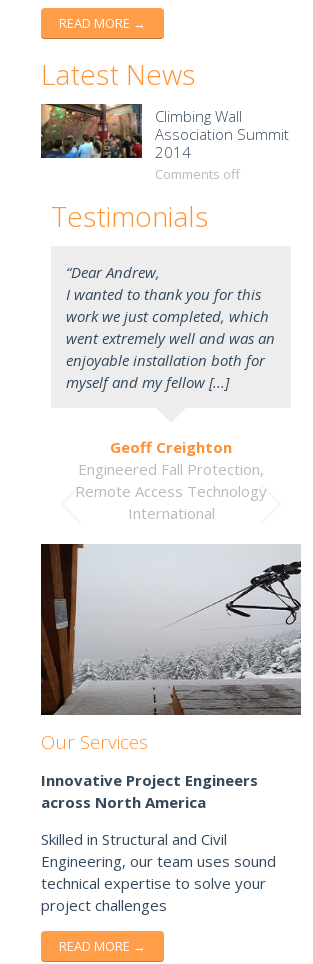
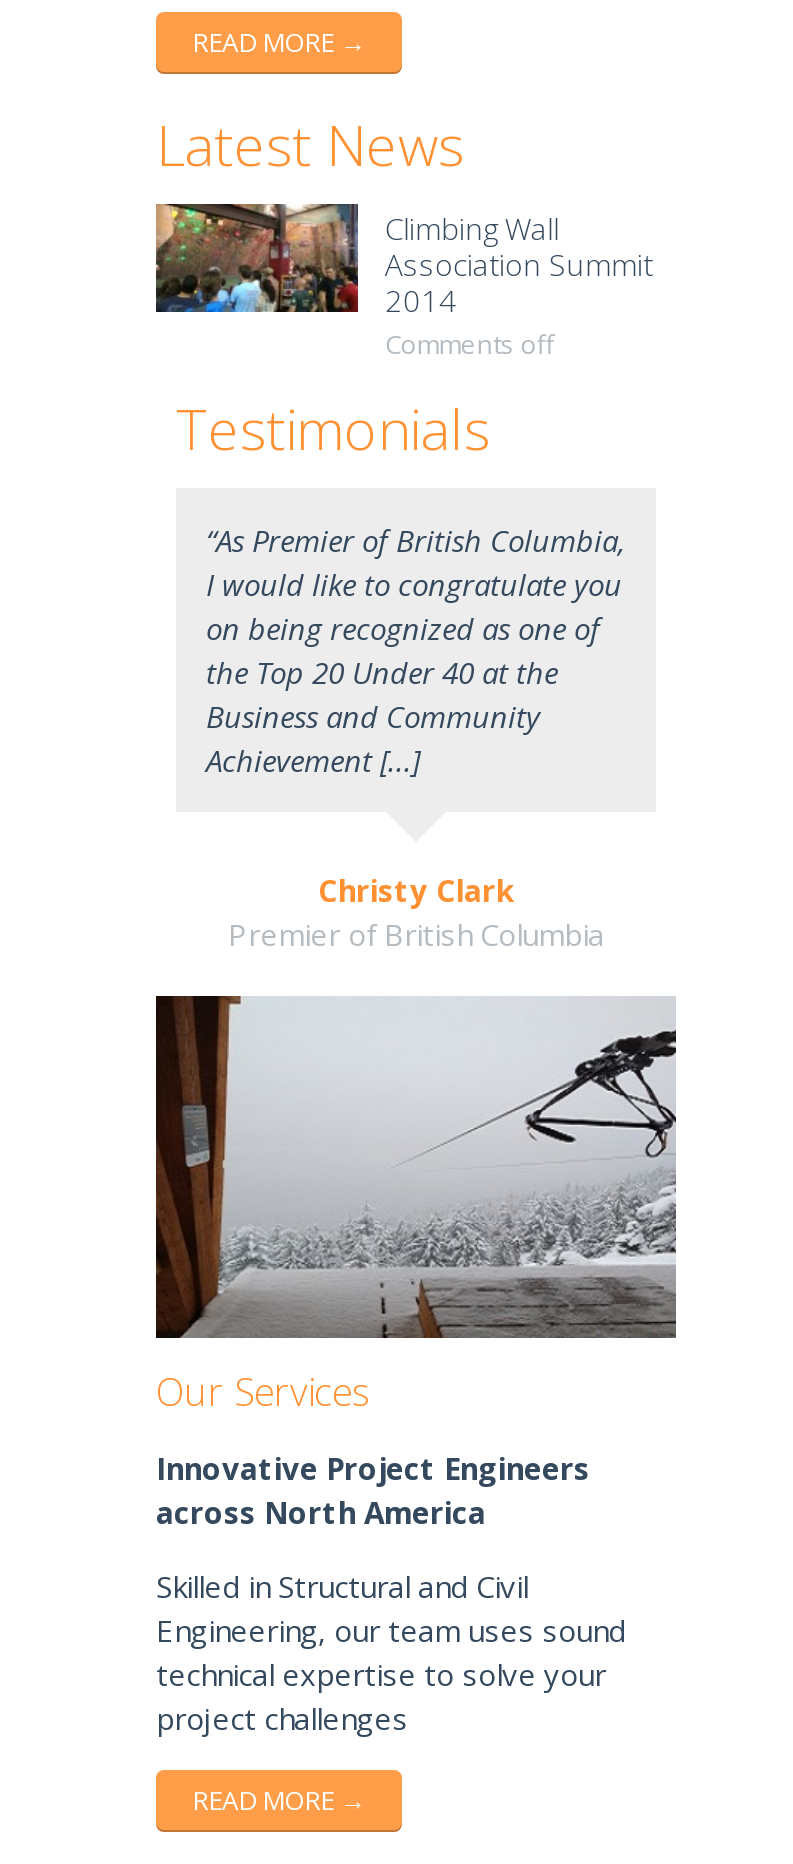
[66,262,275,392] “Dear Andrew, | I wanted to thank you for this | work we just completed, which | went extremely well and was an | enjoyable installation both for | myself and my fellow [...] -> [206,519,626,779] “As Premier of British Columbia, | I would like to congratulate you | on being recognized as one of | the Top 20 Under 40 at the | Business and Community | Achievement [...]
[75,437,267,523] Geoff Creighton | Engineered Fall Protection, | Remote Access Technology | International -> [228,869,604,953] Christy Clark | Premier of British Columbia

